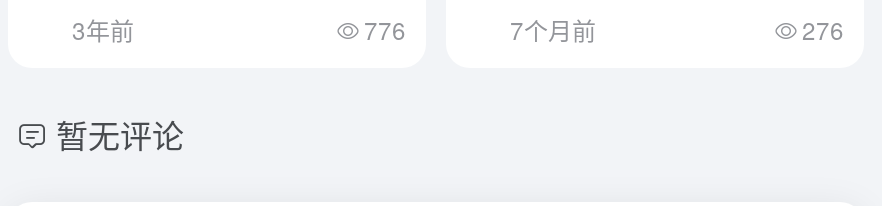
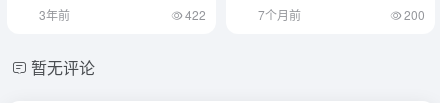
[364,12,406,46] 776 -> [185,6,206,23] 422
[802,12,844,46] 276 -> [404,6,425,23] 200

